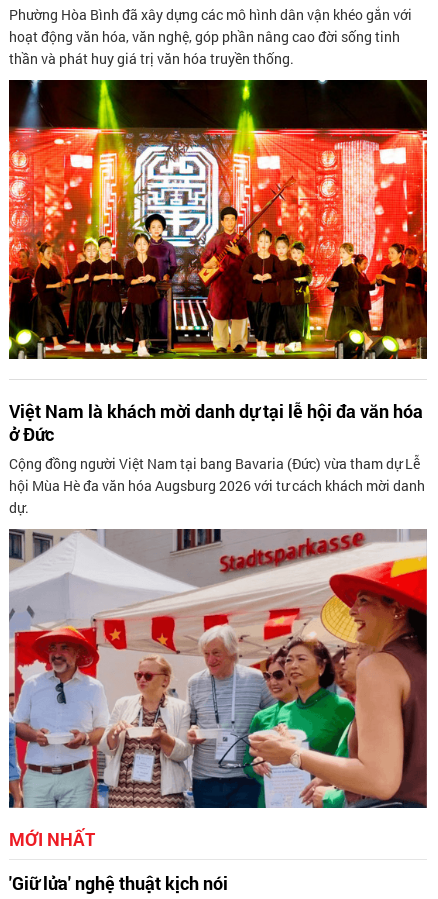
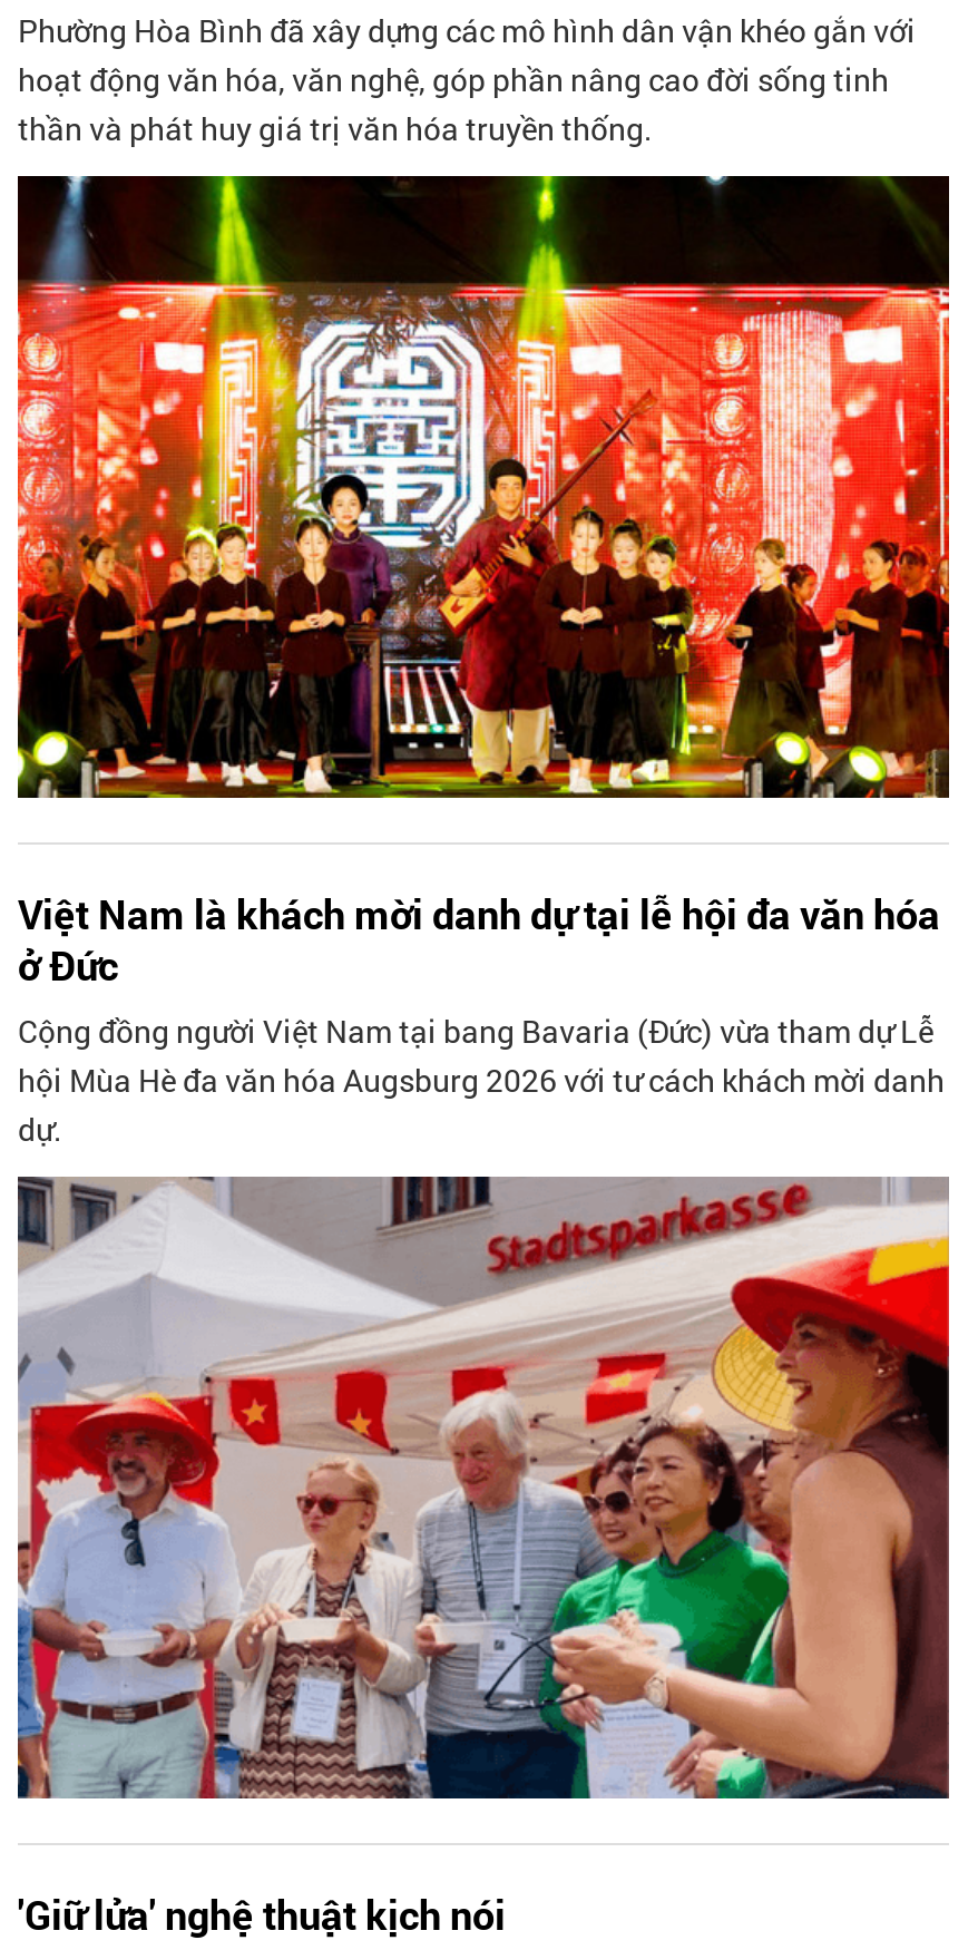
[9,827,95,851] MỚI NHẤT -> none

